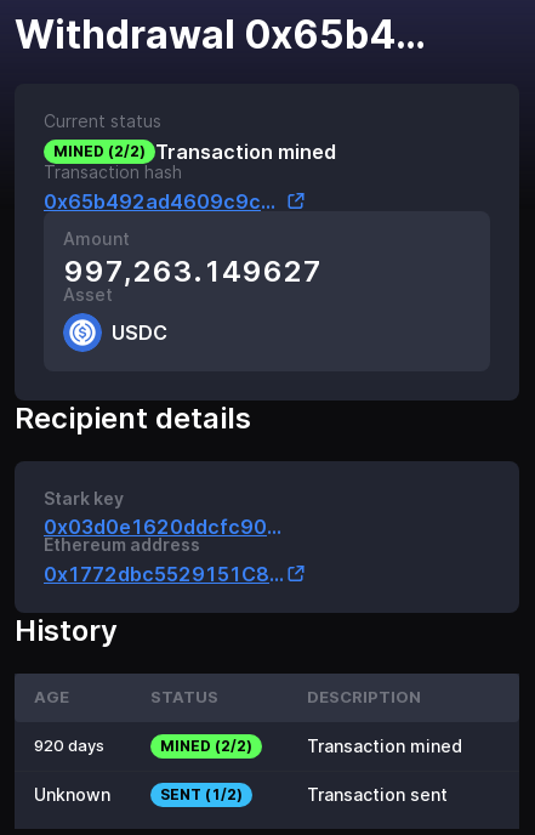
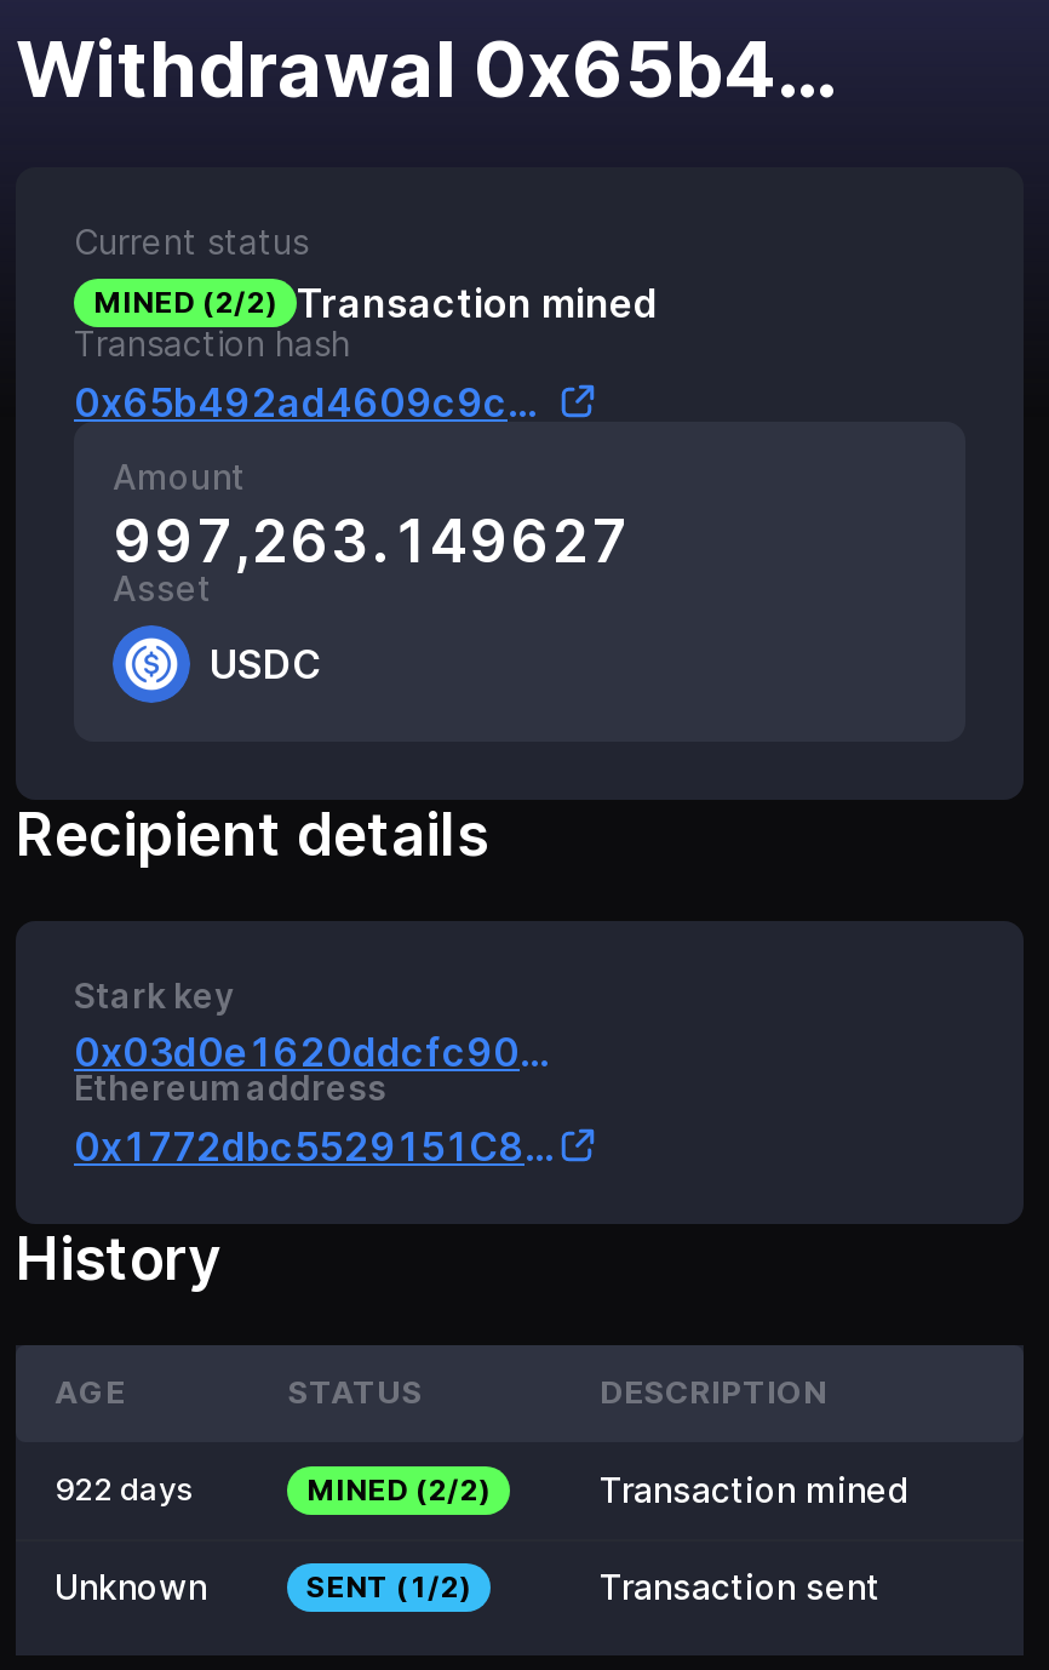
[34,735,104,755] 920 days -> [55,1469,193,1508] 922 days

